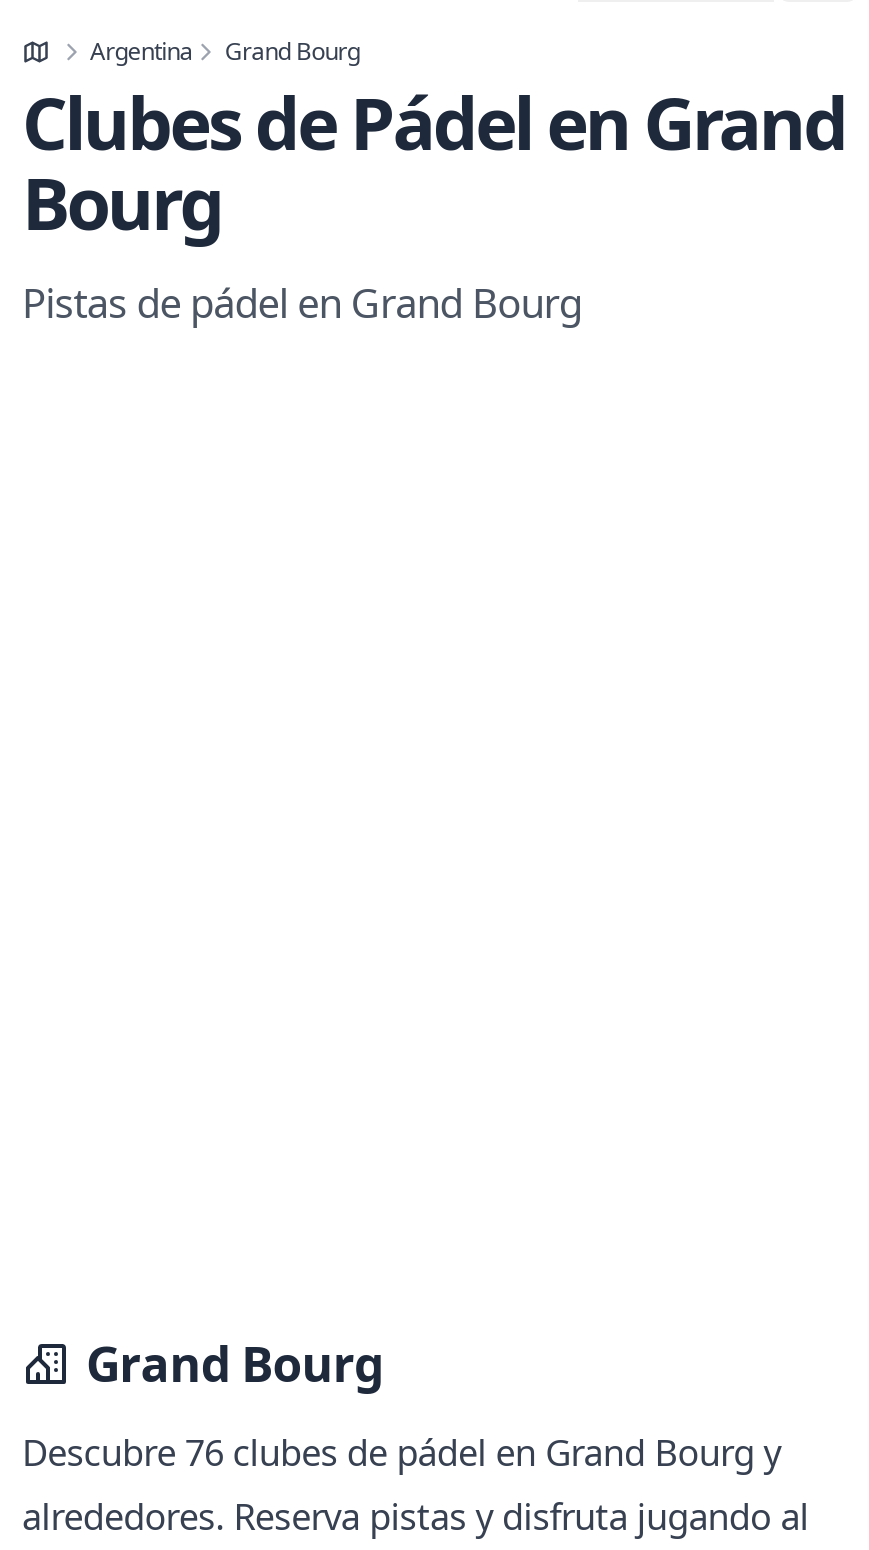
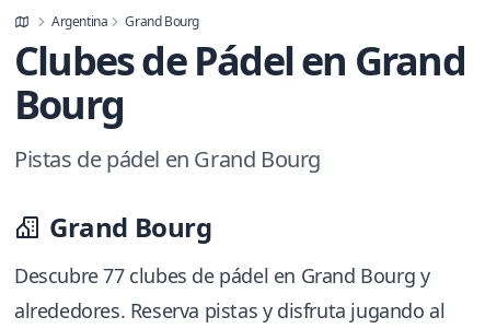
[22,1428,781,1476] Descubre 76 clubes de pádel en Grand Bourg y -> [14,262,430,289] Descubre 77 clubes de pádel en Grand Bourg y

